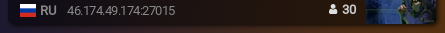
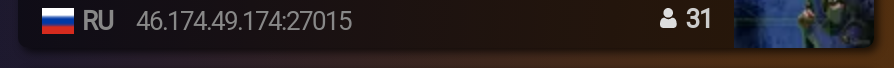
[339,2,355,17] 30 -> [680,4,712,34] 31

